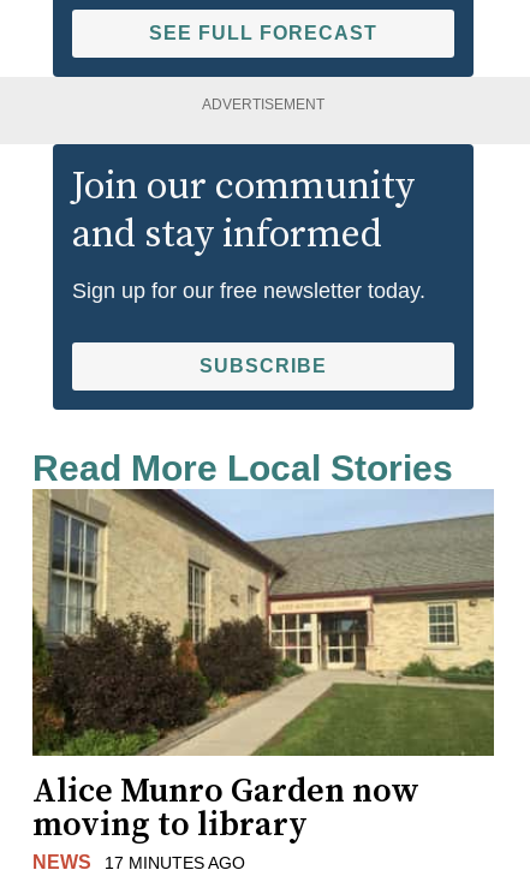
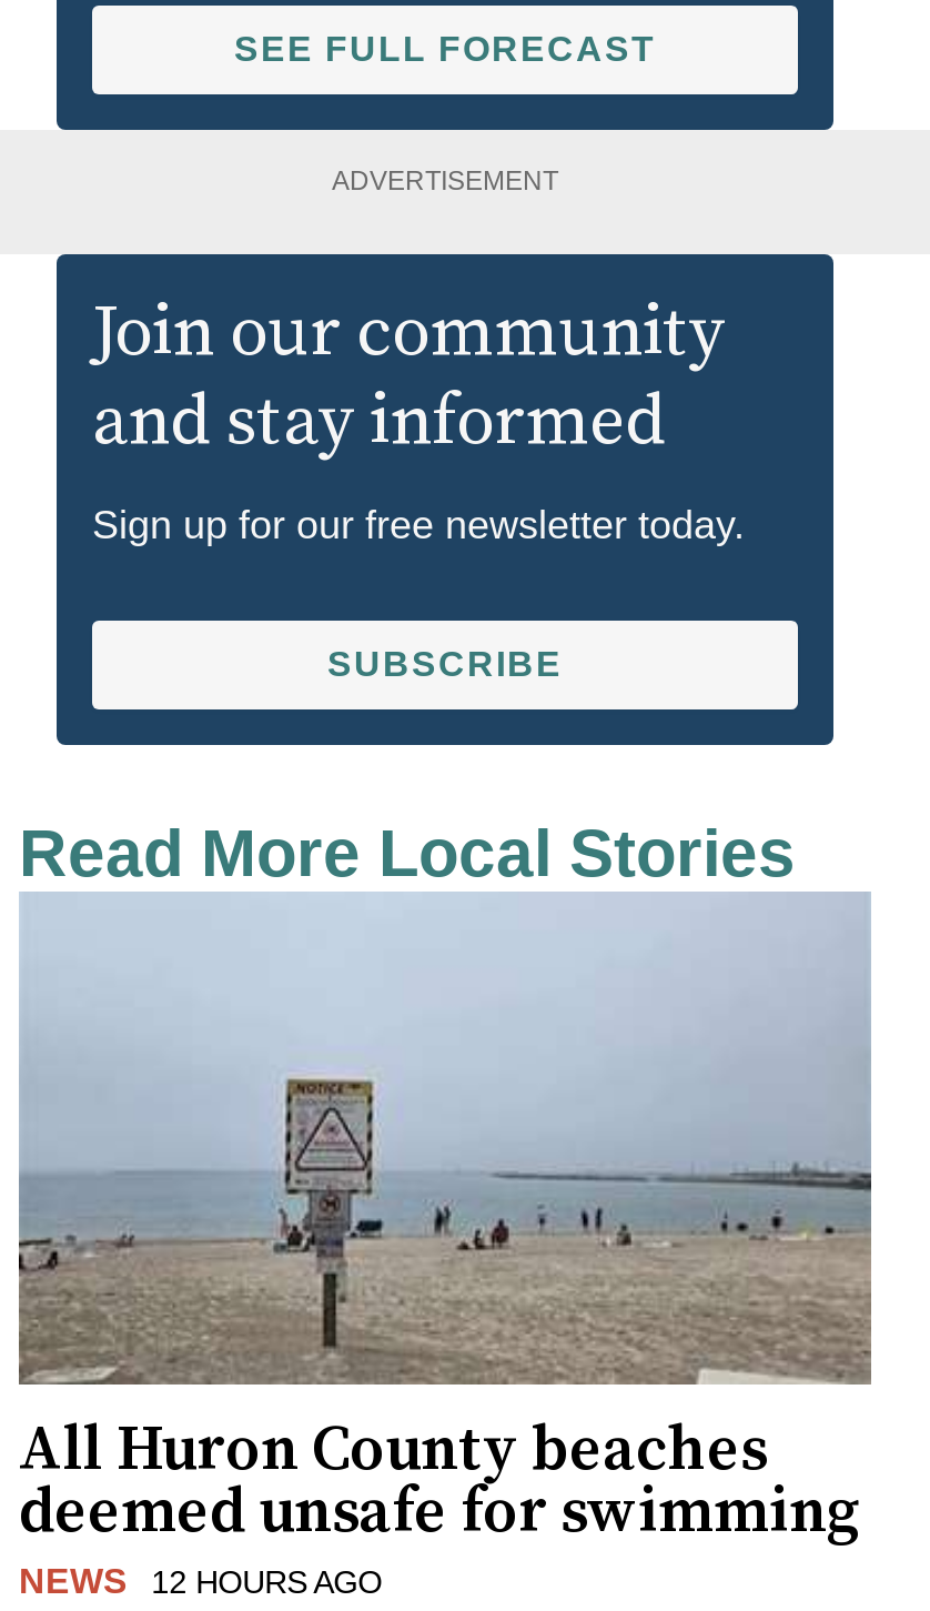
[31,491,494,846] [image] | Alice Munro Garden now | moving to library -> [17,896,873,1551] [image] | All Huron County beaches | deemed unsafe for swimming
[32,852,245,873] NEWS 17 MINUTES AGO -> [19,1562,382,1600] NEWS 12 HOURS AGO

